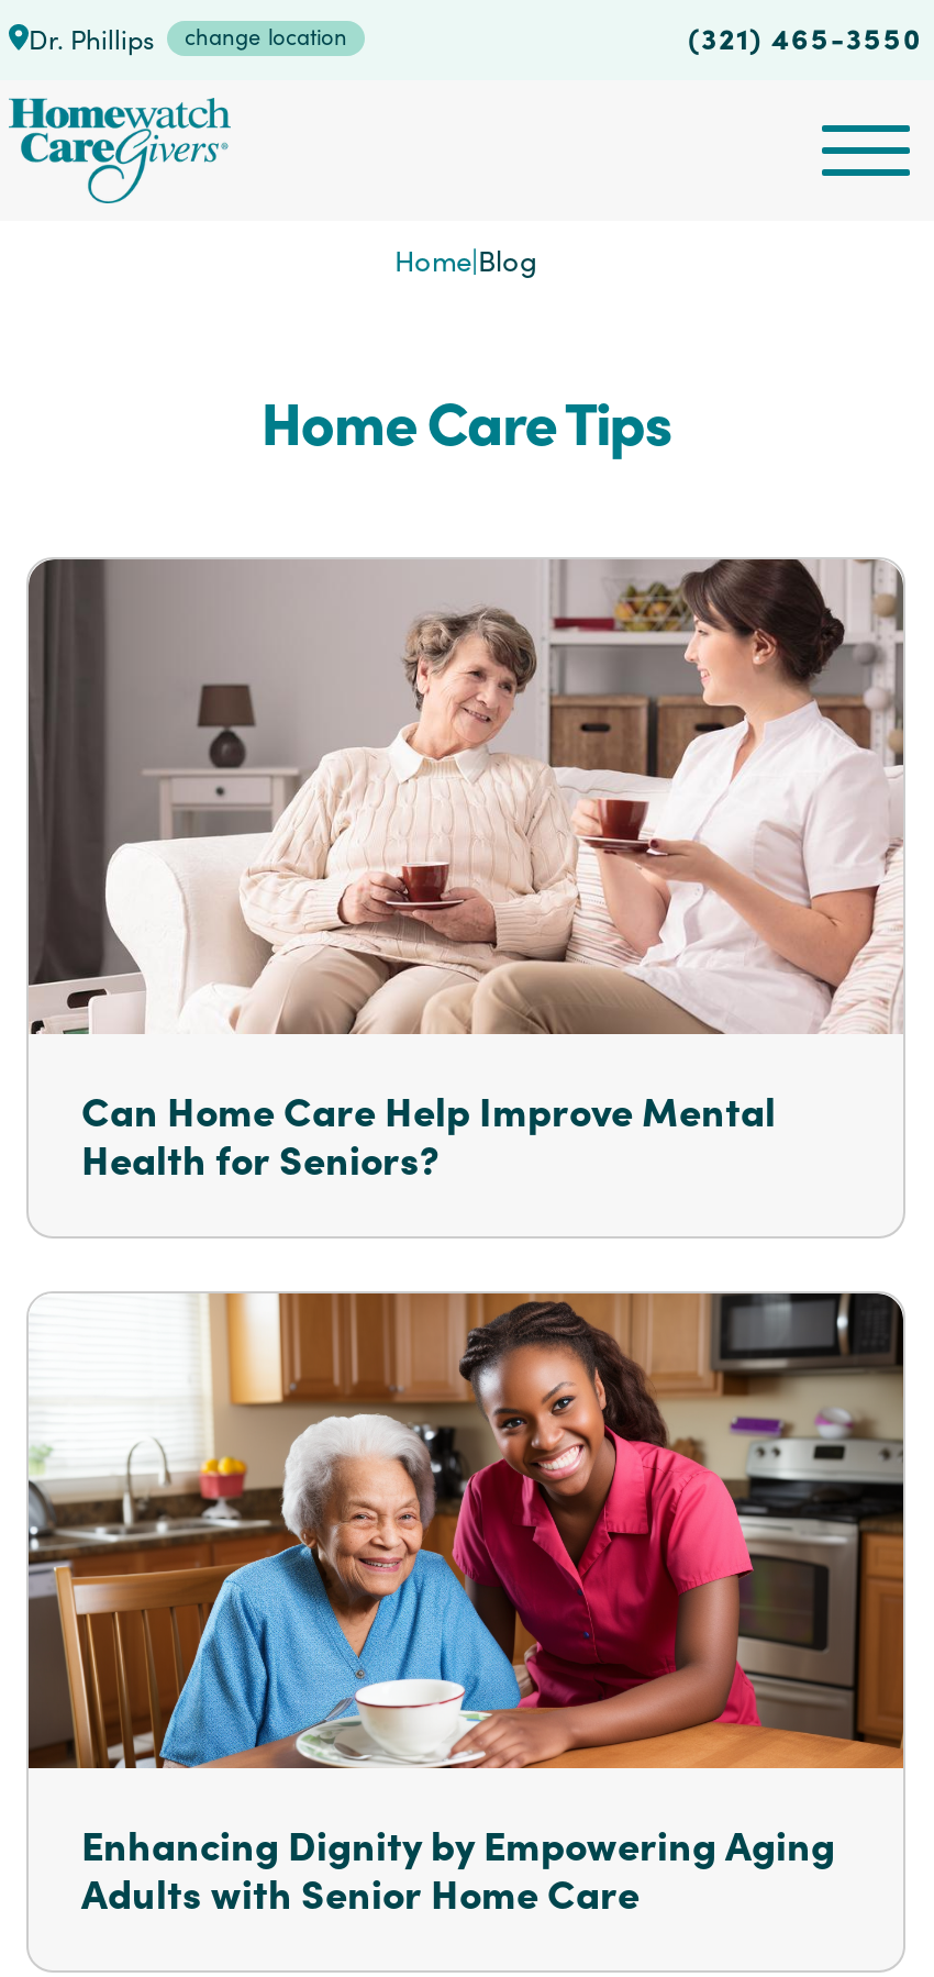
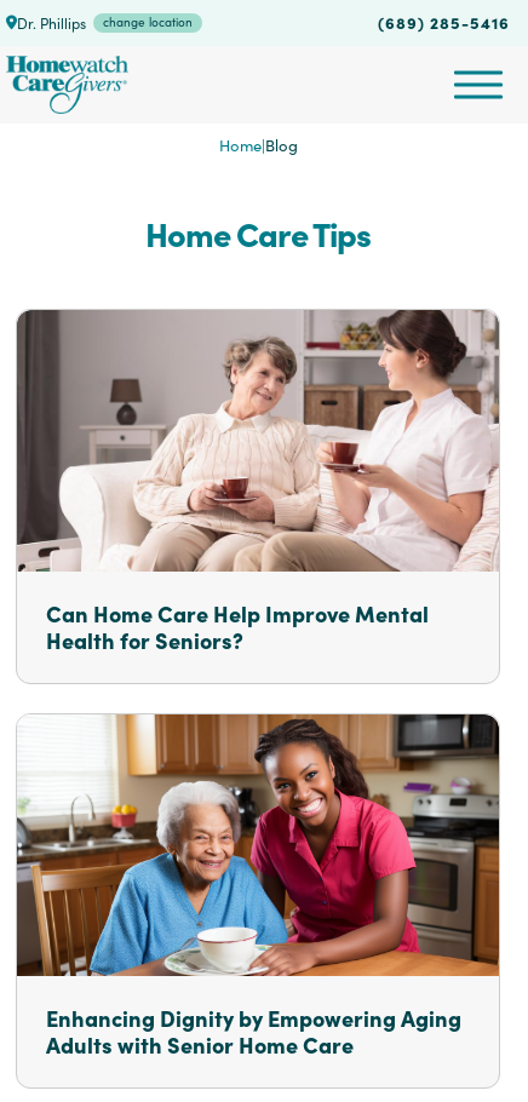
[688,16,923,56] (321) 465-3550 -> [378,11,510,33] (689) 285-5416

